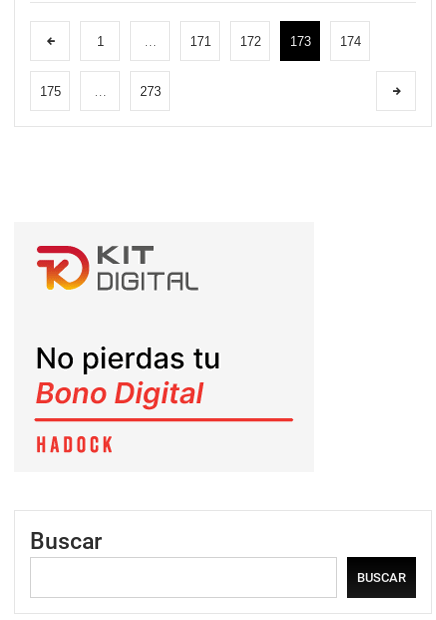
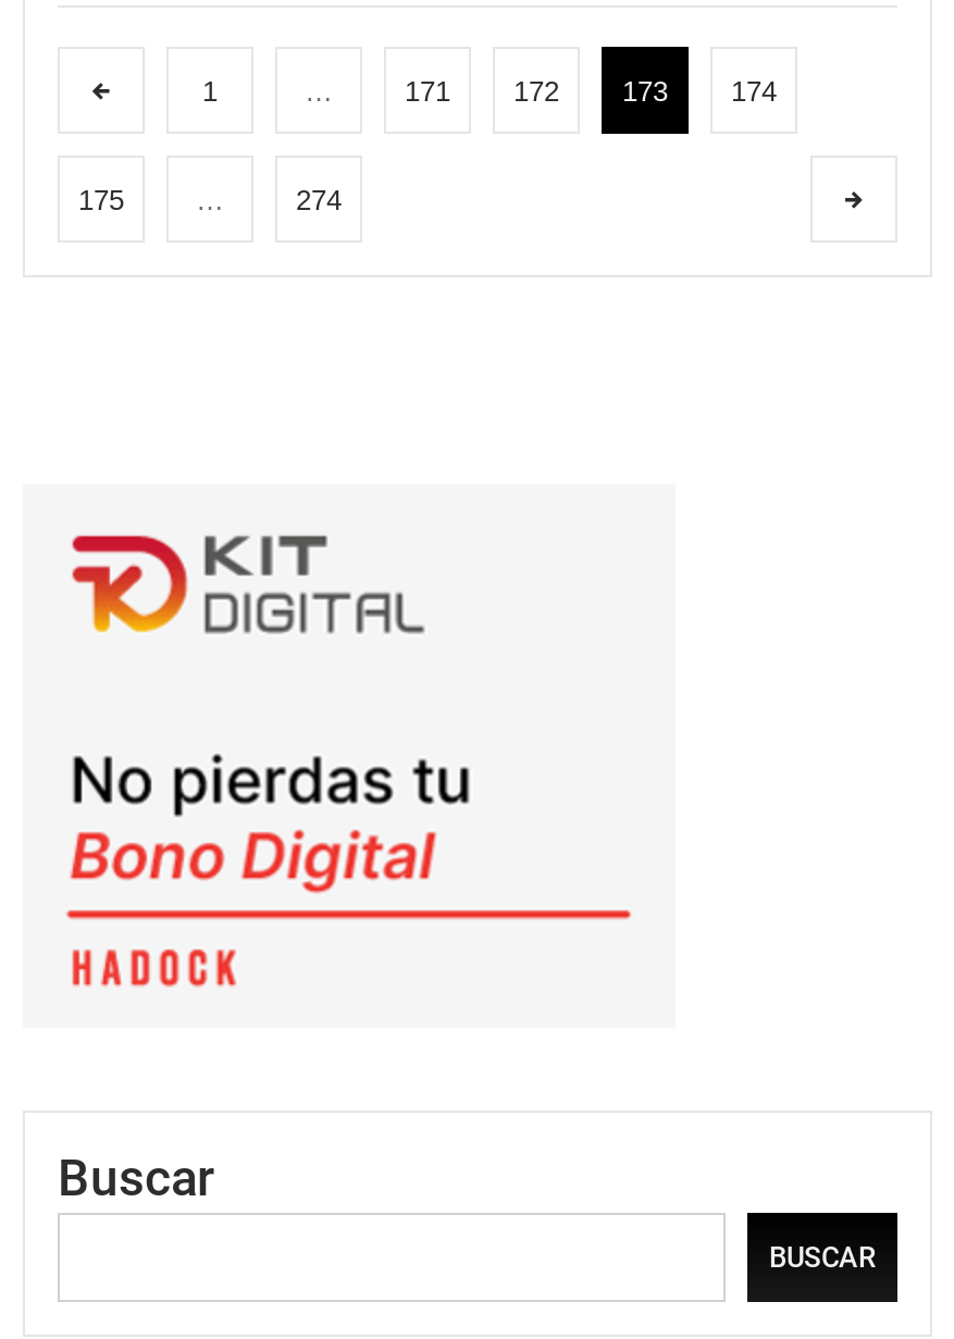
[139,84,160,99] 273 -> [296,183,342,216] 274

